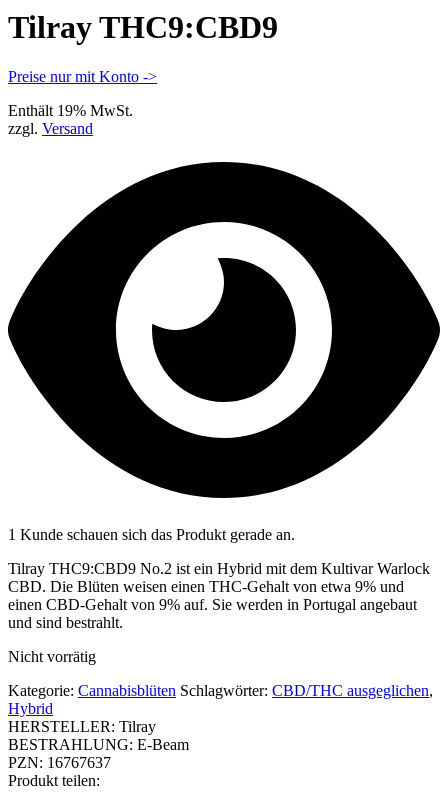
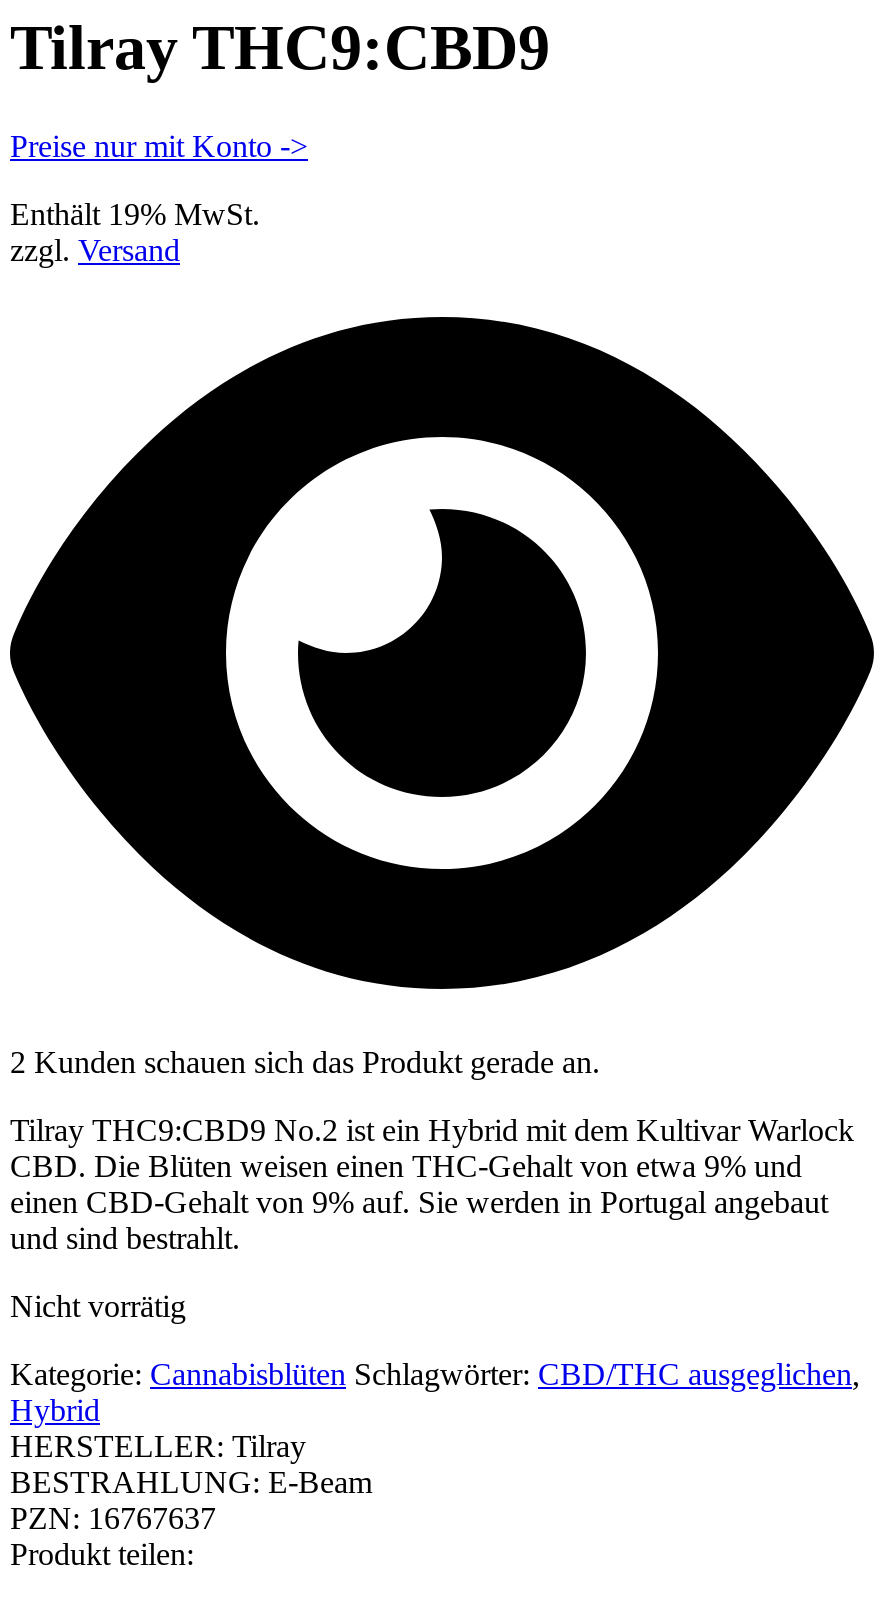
[8,526,295,543] 1 Kunde schauen sich das Produkt gerade an. -> [10,1045,600,1079] 2 Kunden schauen sich das Produkt gerade an.

